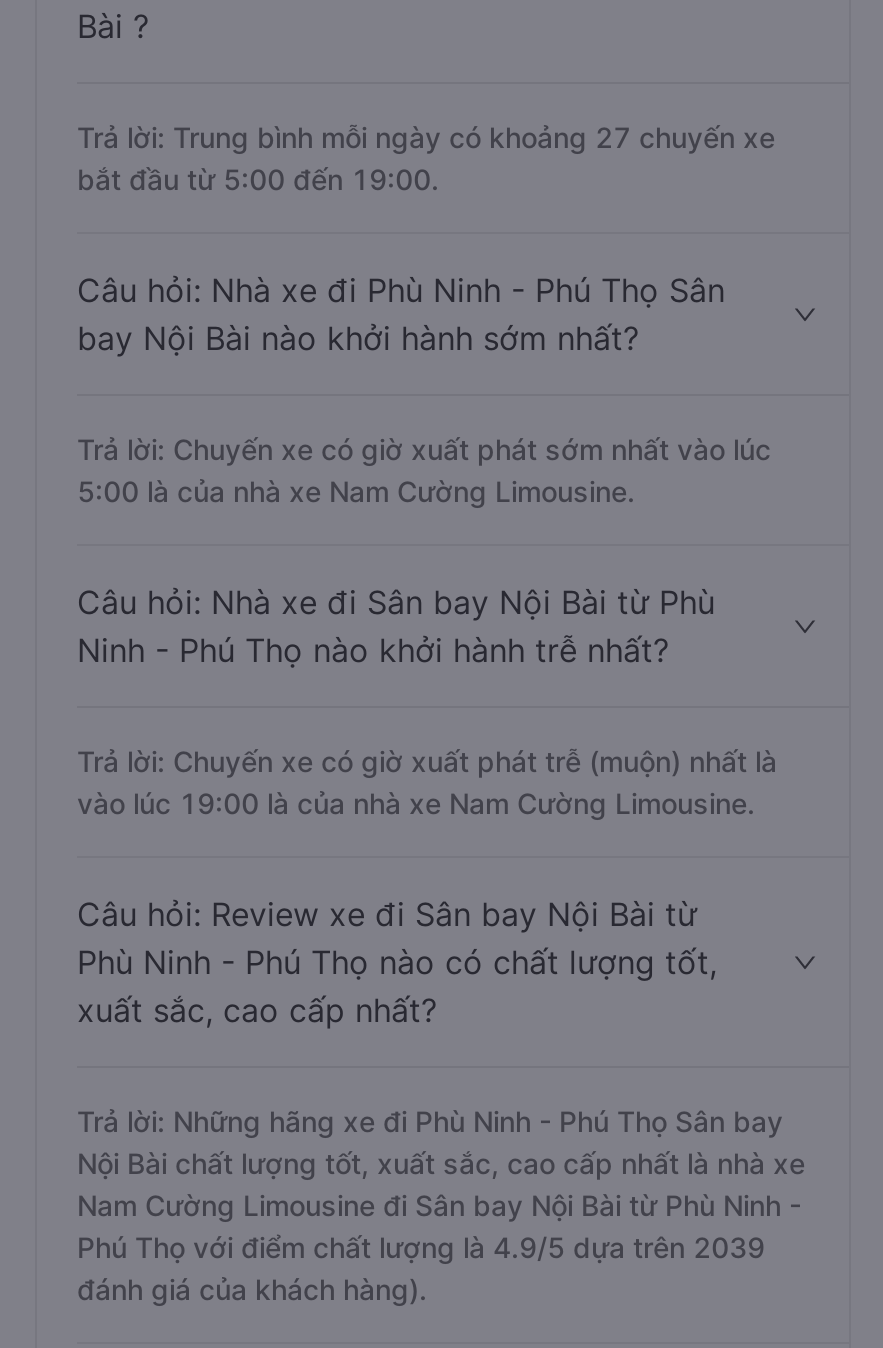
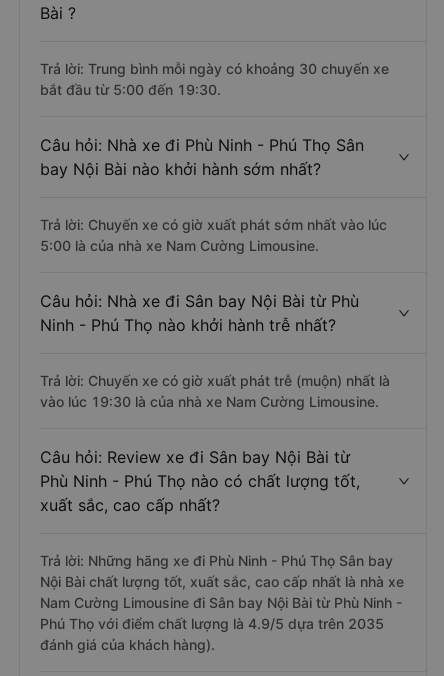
[77,120,775,154] Trả lời: Trung bình mỗi ngày có khoảng 27 chuyến xe -> [40,60,389,77] Trả lời: Trung bình mỗi ngày có khoảng 30 chuyến xe
[77,162,439,196] bắt đầu từ 5:00 đến 19:00. -> [40,81,221,98] bắt đầu từ 5:00 đến 19:30.
[77,786,755,820] vào lúc 19:00 là của nhà xe Nam Cường Limousine. -> [40,393,379,410] vào lúc 19:30 là của nhà xe Nam Cường Limousine.
[77,1230,765,1264] Phú Thọ với điểm chất lượng là 4.9/5 dựa trên 2039 -> [40,615,384,632] Phú Thọ với điểm chất lượng là 4.9/5 dựa trên 2035

